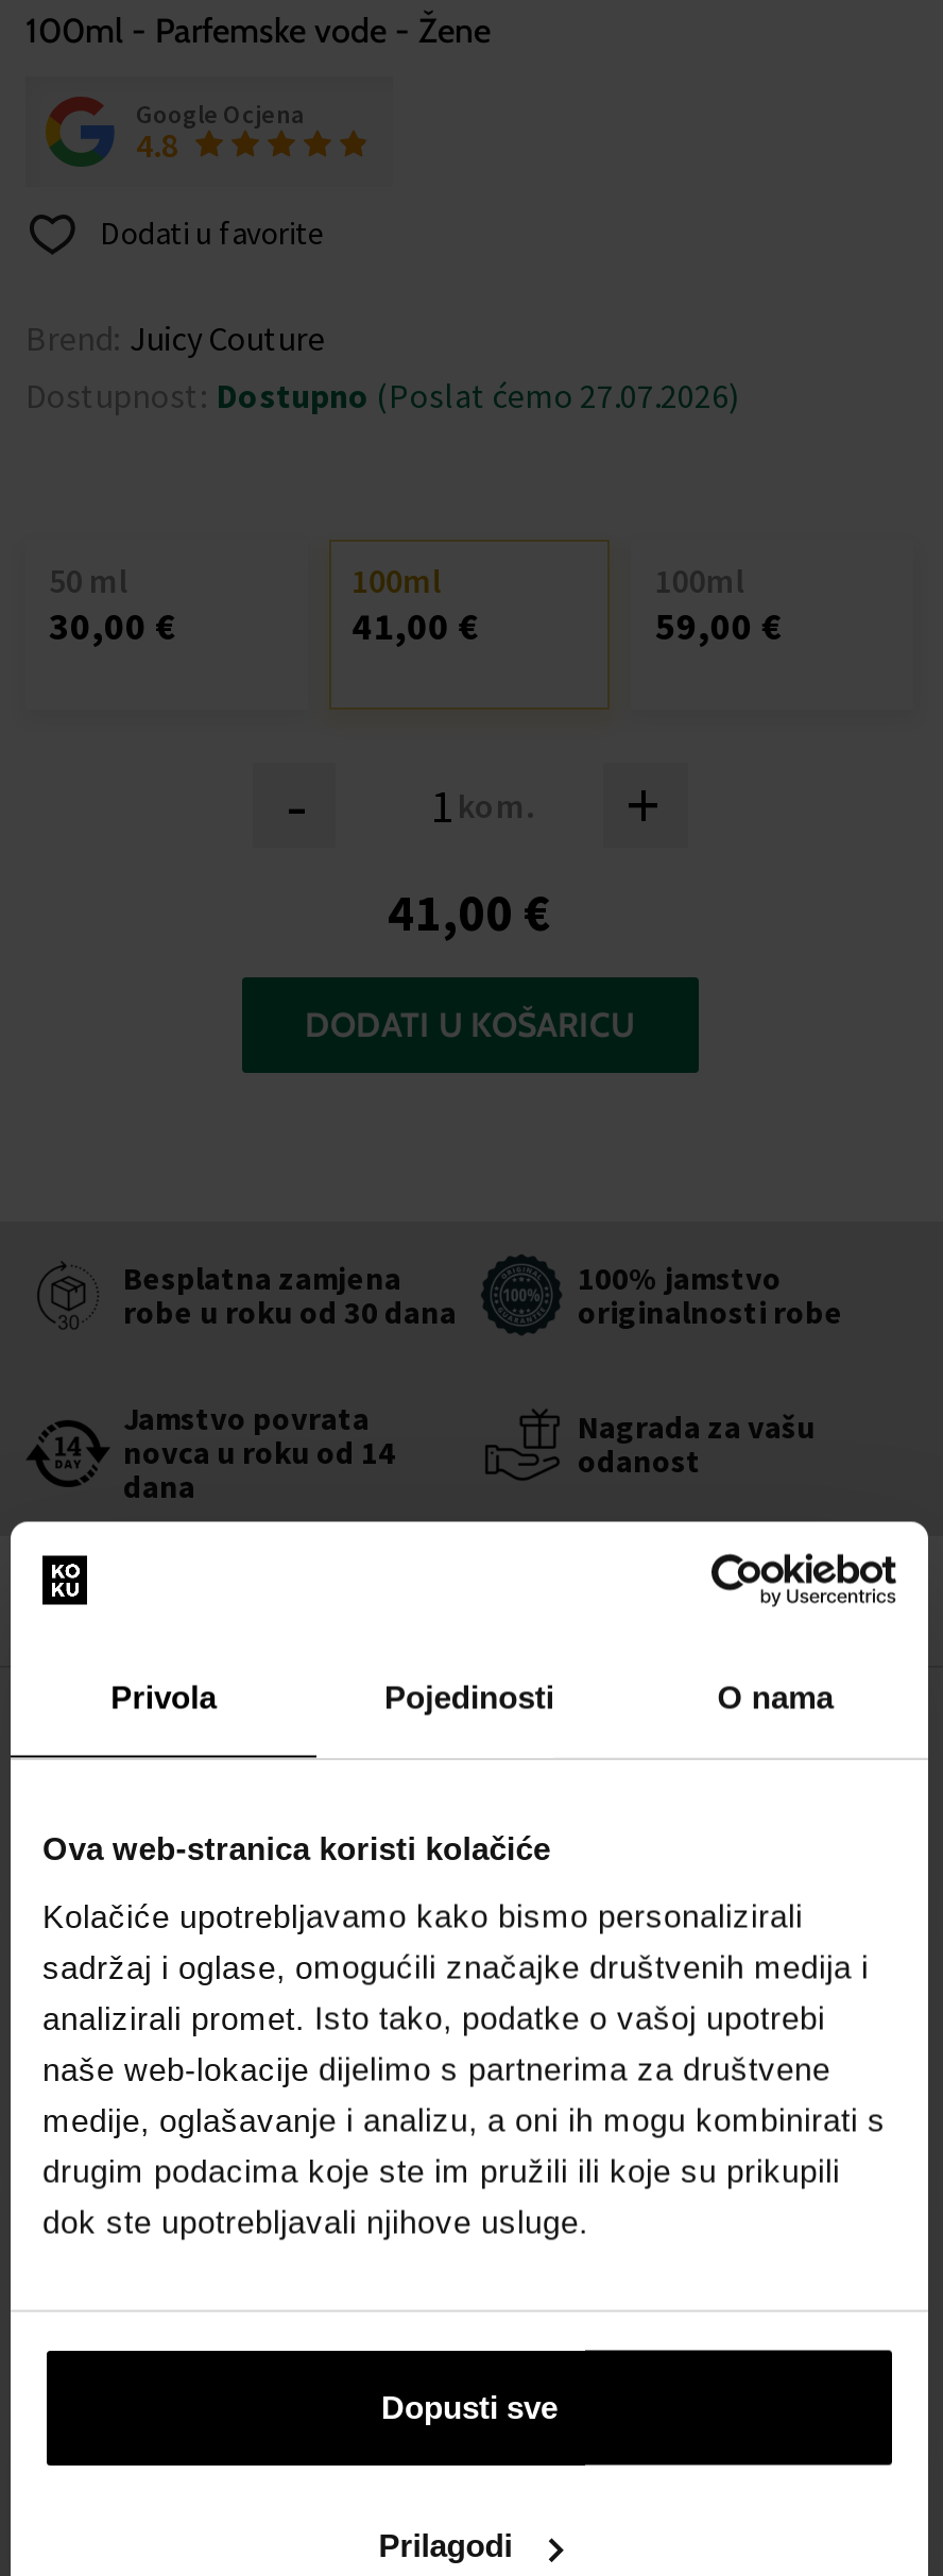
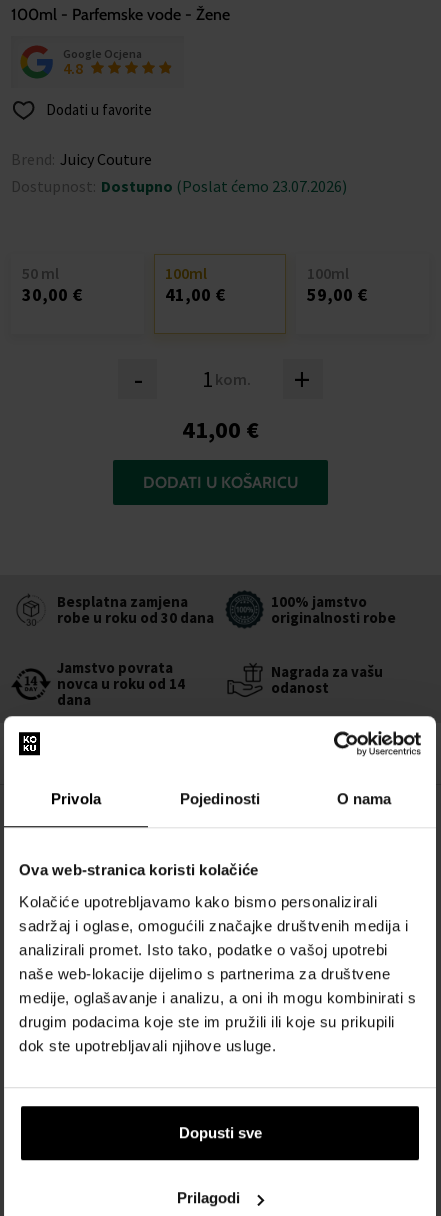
[25,374,739,417] Dostupnost: Dostupno (Poslat ćemo 27.07.2026) -> [11,176,347,196] Dostupnost: Dostupno (Poslat ćemo 23.07.2026)

